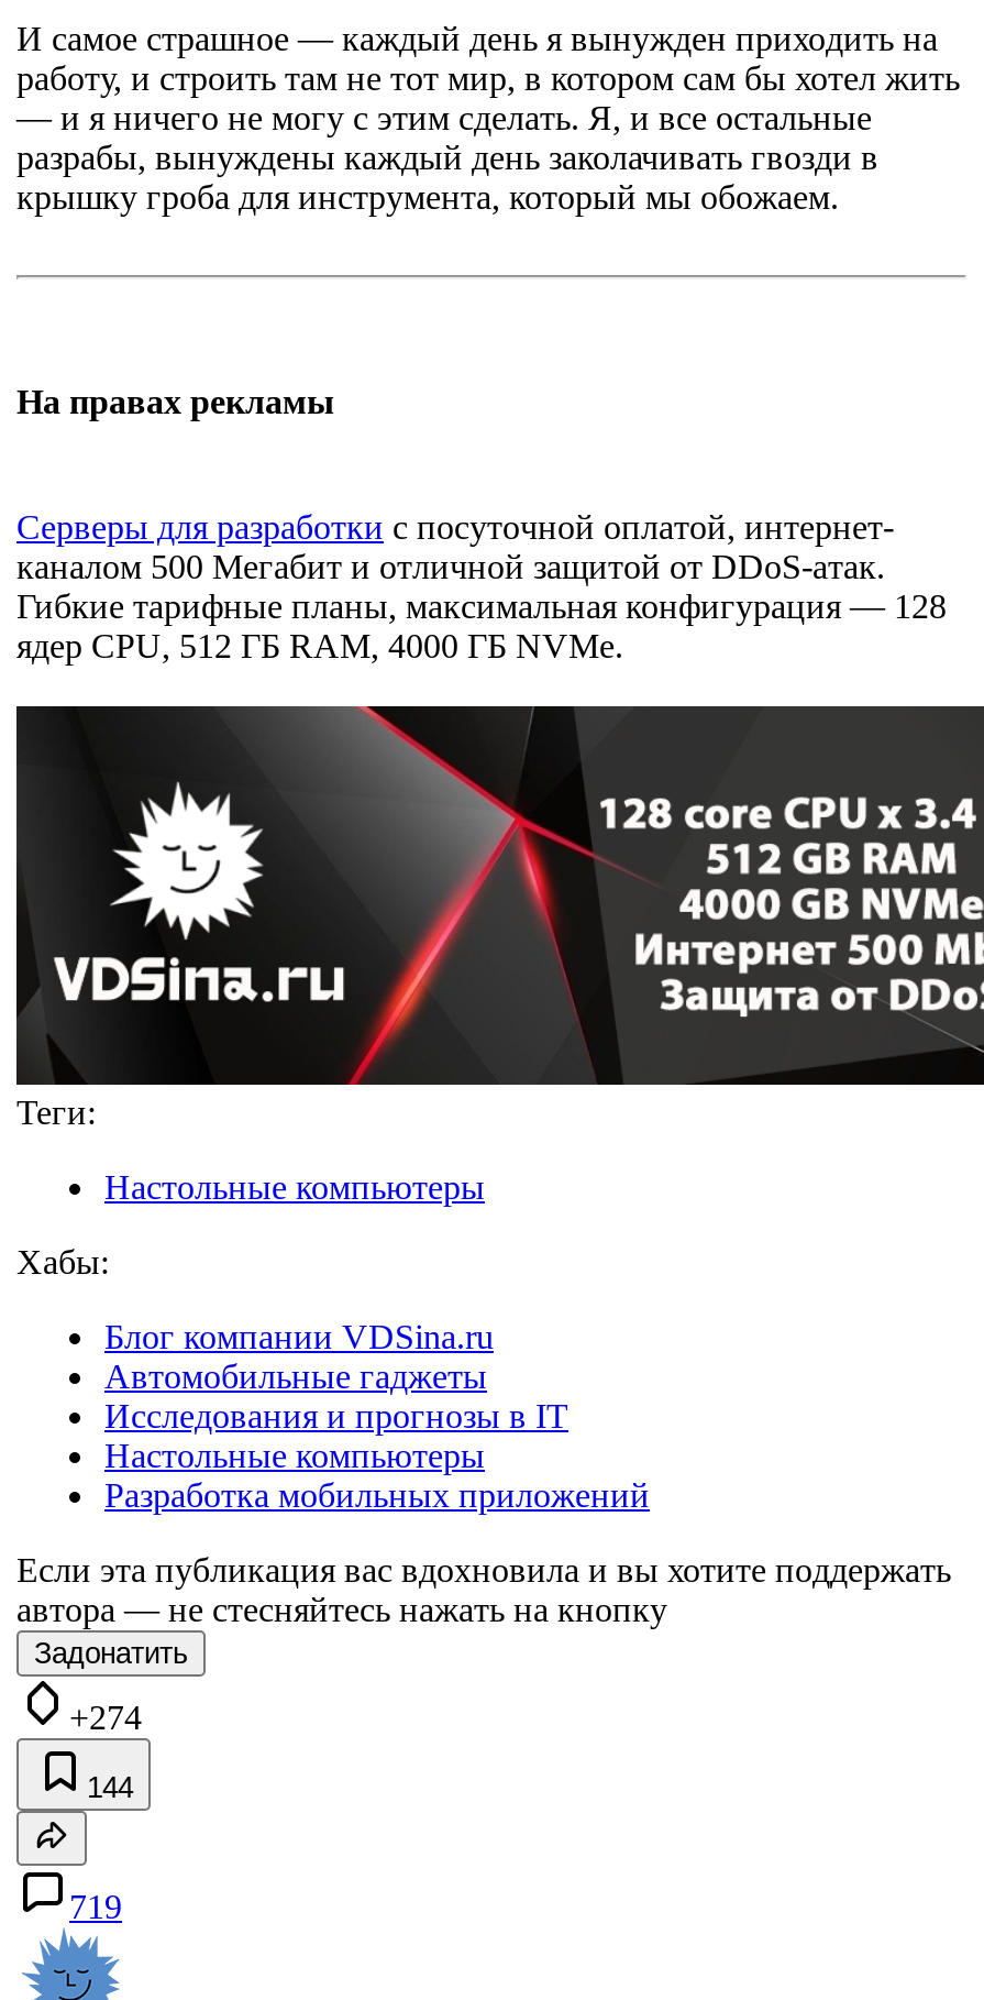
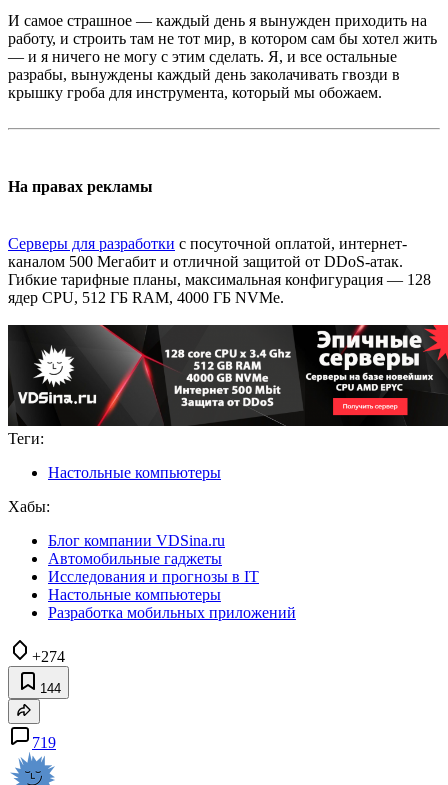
[41,705,977,1088] [image] -> [18,324,445,427] [image]
[16,1552,951,1671] Если эта публикация вас вдохновила и вы хотите поддержать | автора — не стесняйтесь нажать на кнопку | Задонатить -> none

